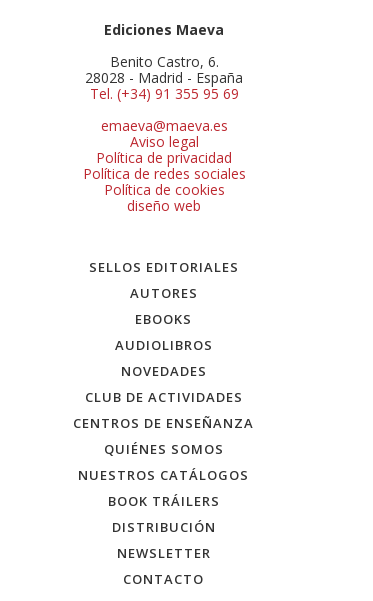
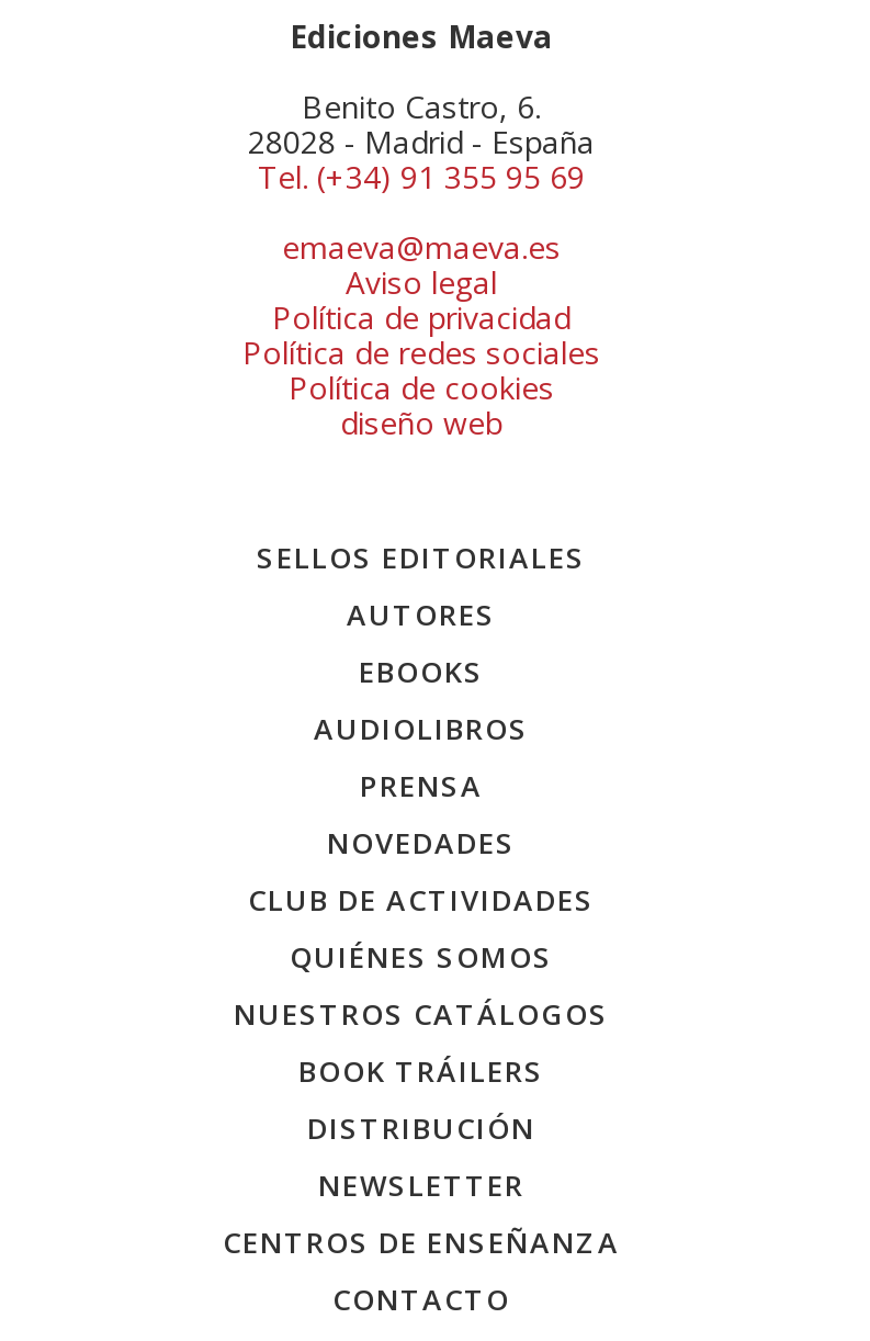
none -> [360,765,483,805] PRENSA
moved [73,414,254,432] -> [223,1222,620,1261]: CENTROS DE ENSEÑANZA

